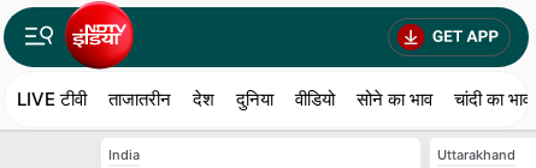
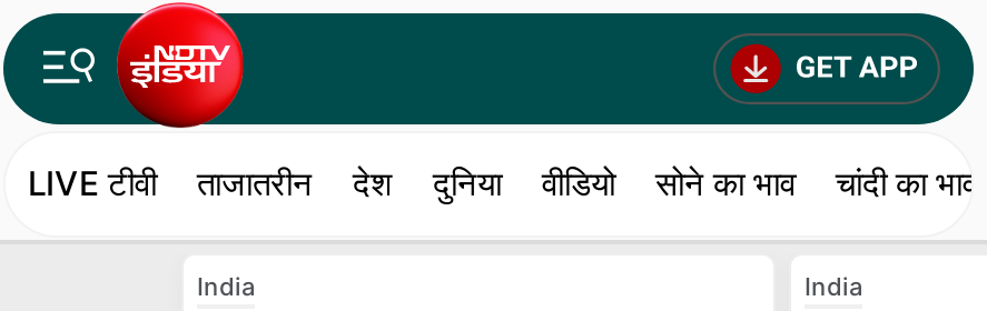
[437,146,516,163] Uttarakhand -> [805,271,862,302] India

